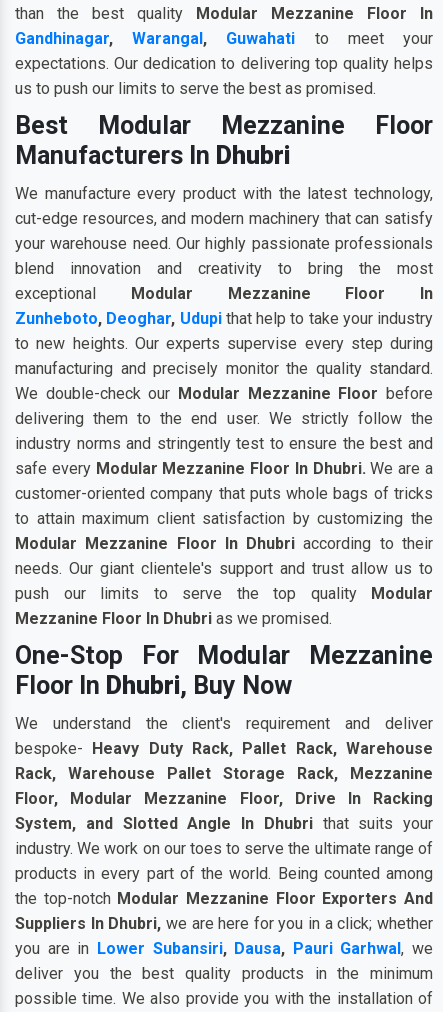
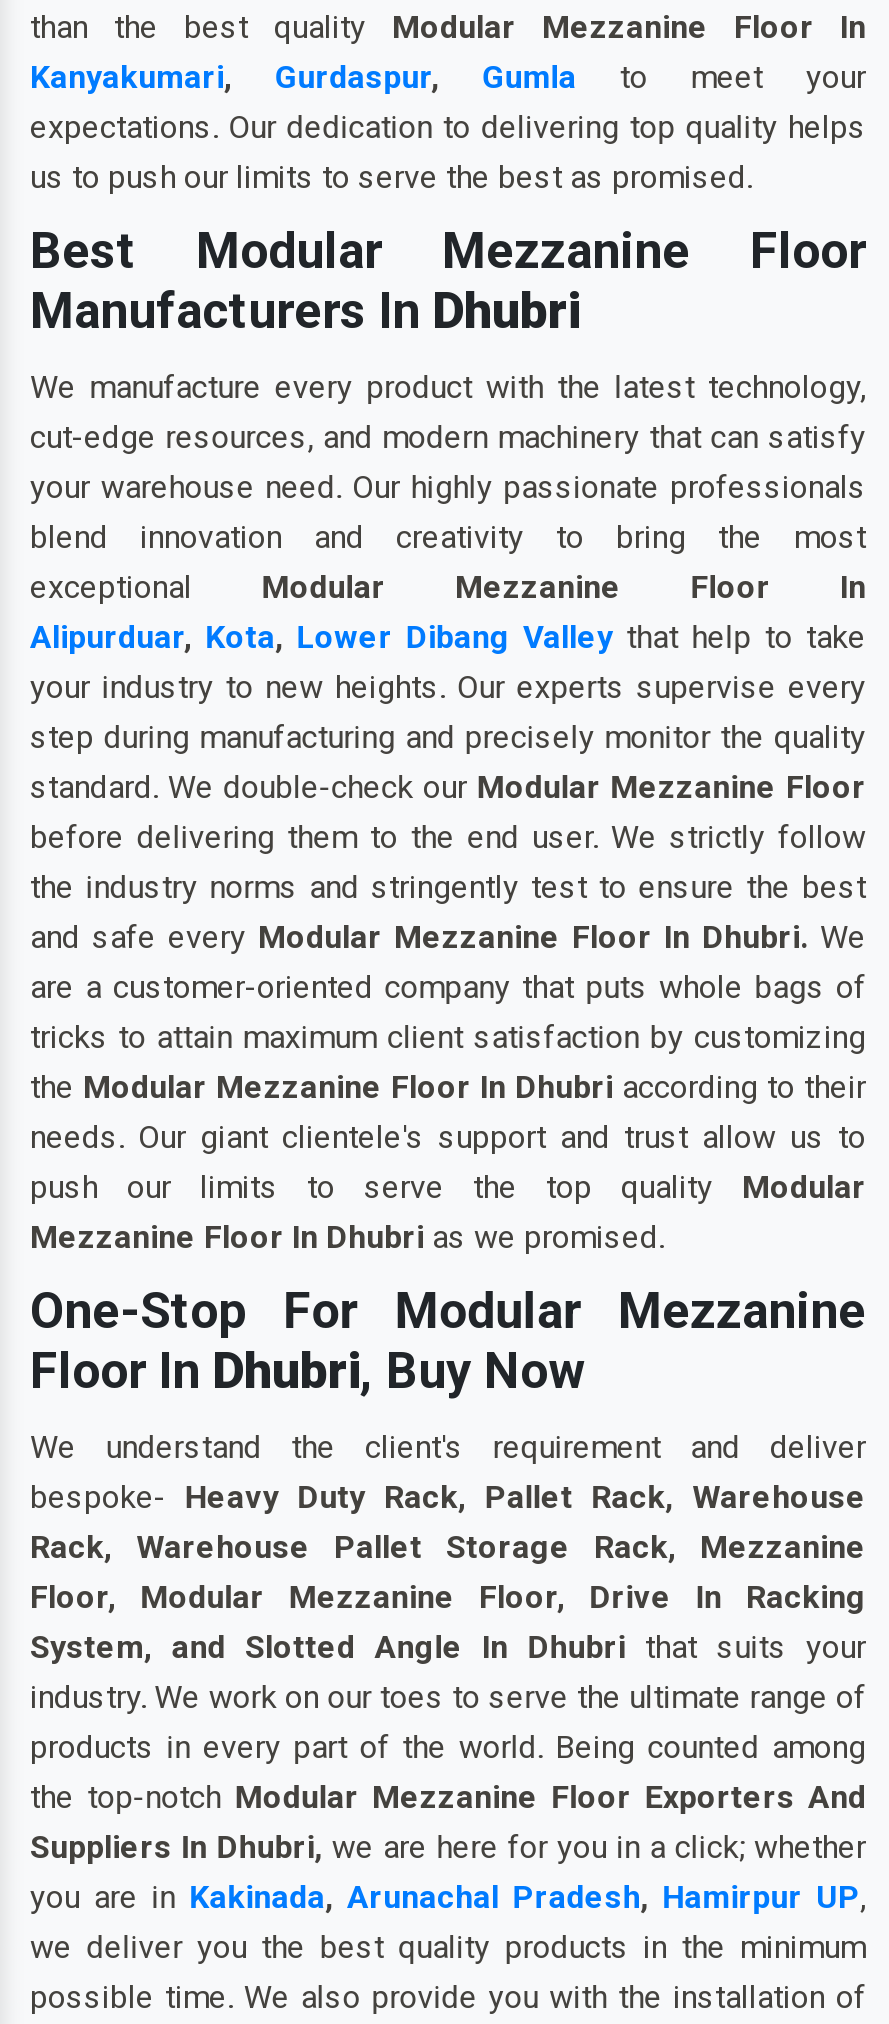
[15,29,433,48] Gandhinagar, Warangal, Guwahati to meet your -> [30,58,866,96] Kanyakumari, Gurdaspur, Gumla to meet your
[15,309,433,553] Zunheboto, Deoghar, Udupi that help to take your industry | to new heights. Our experts supervise every step during | manufacturing and precisely monitor the quality standard. | We double-check our Modular Mezzanine Floor before | delivering them to the end user. We strictly follow the | industry norms and stringently test to ensure the best and | safe every Modular Mezzanine Floor In Dhubri. We are a | customer-oriented company that puts whole bags of tricks | to attain maximum client satisfaction by customizing the | Modular Mezzanine Floor In Dhubri according to their -> [30,618,866,1106] Alipurduar, Kota, Lower Dibang Valley that help to take | your industry to new heights. Our experts supervise every | step during manufacturing and precisely monitor the quality | standard. We double-check our Modular Mezzanine Floor | before delivering them to the end user. We strictly follow | the industry norms and stringently test to ensure the best | and safe every Modular Mezzanine Floor In Dhubri. We | are a customer-oriented company that puts whole bags of | tricks to attain maximum client satisfaction by customizing | the Modular Mezzanine Floor In Dhubri according to their
[15,939,433,983] you are in Lower Subansiri, Dausa, Pauri Garhwal, we | deliver you the best quality products in the minimum -> [30,1878,866,1966] you are in Kakinada, Arunachal Pradesh, Hamirpur UP, | we deliver you the best quality products in the minimum

